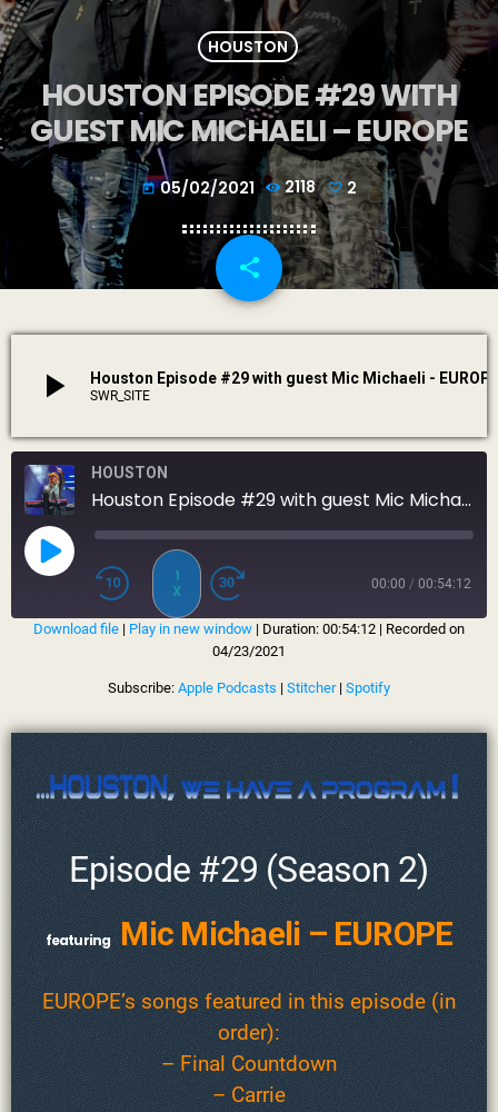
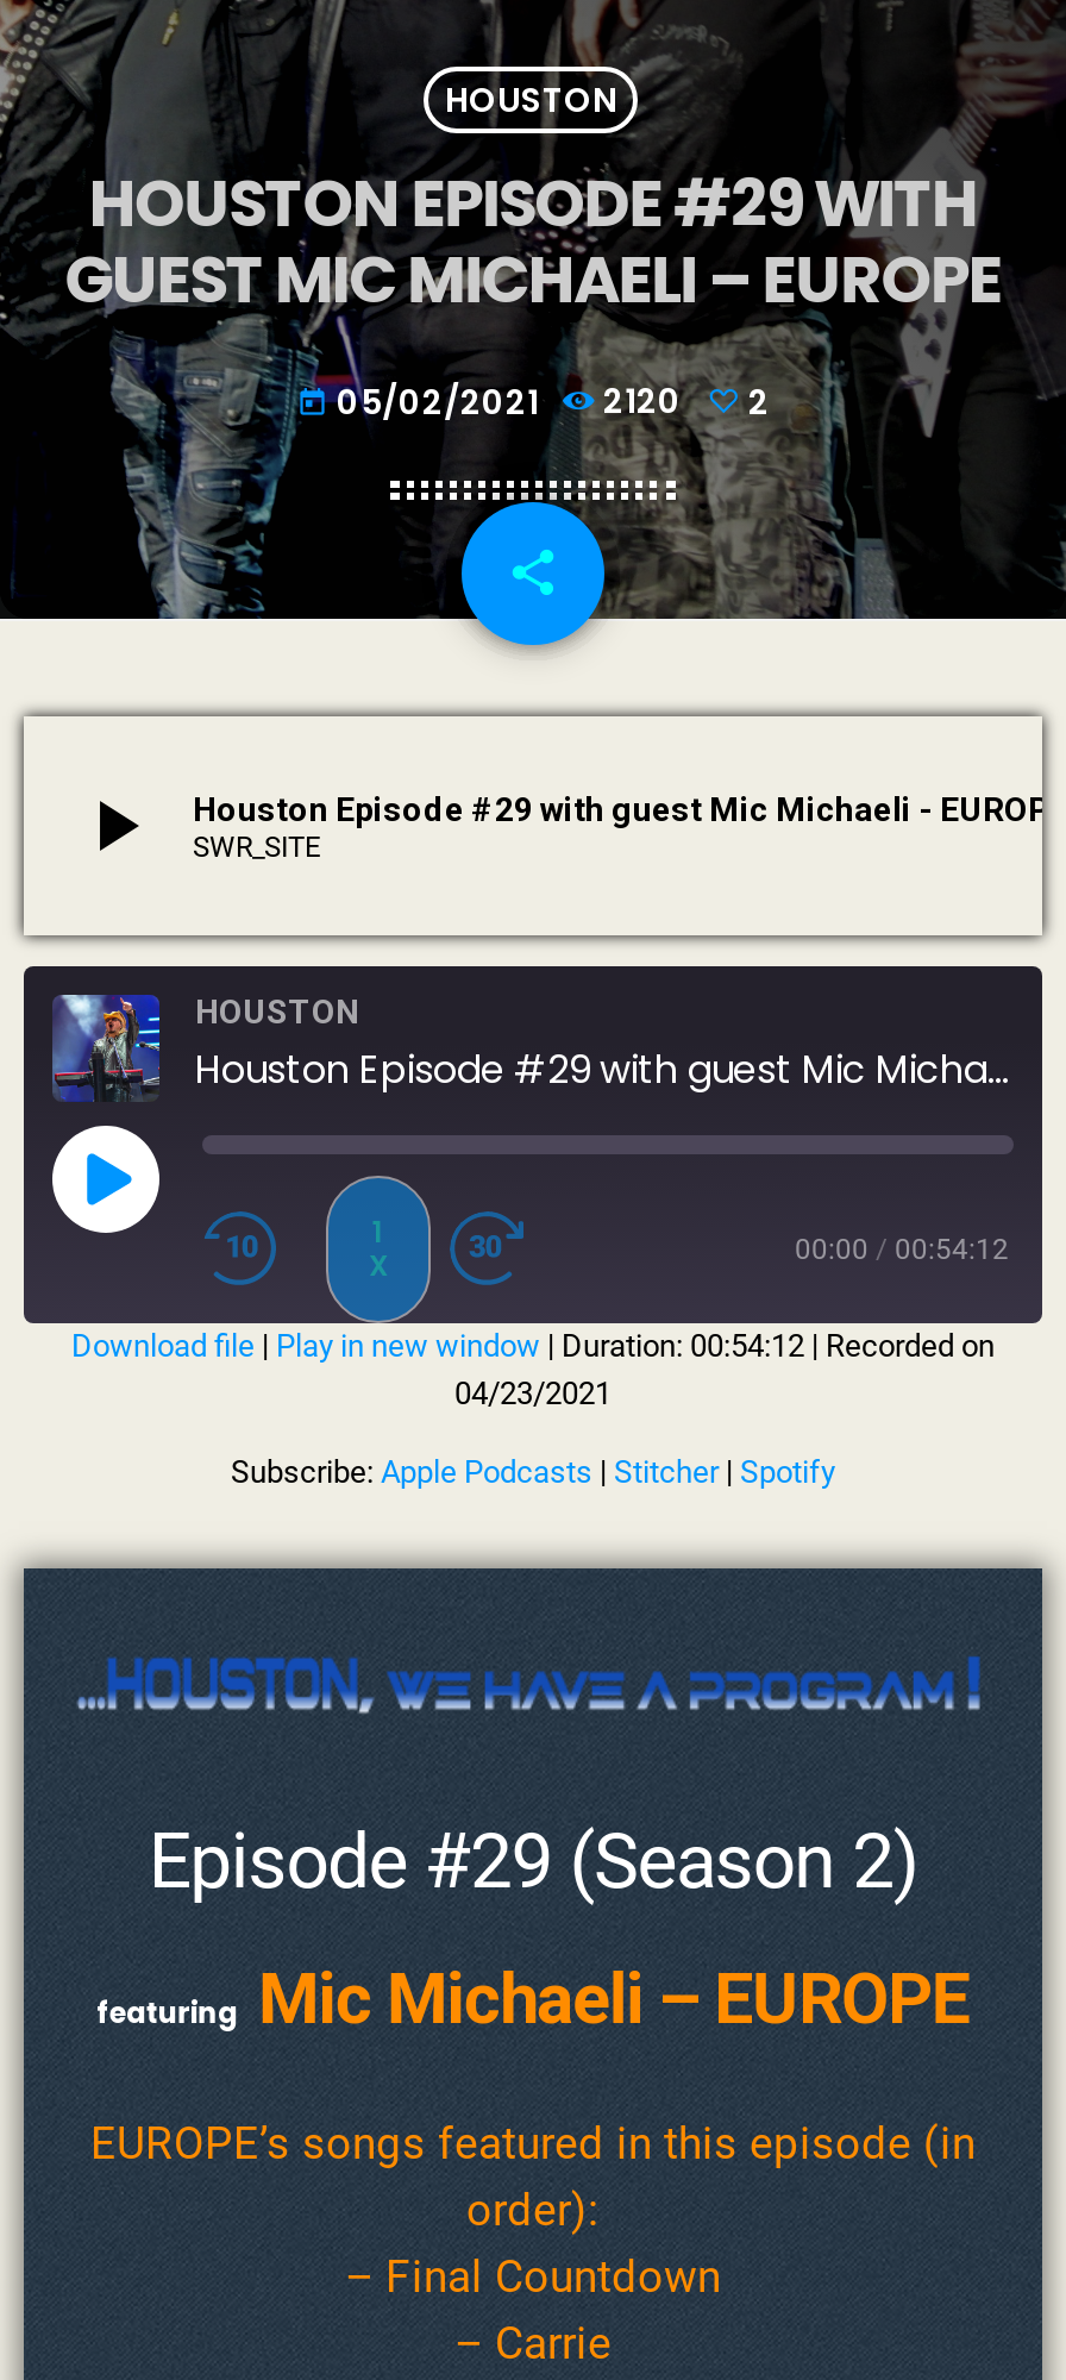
[285,177,319,199] 2118 -> [603,378,689,426] 2120

